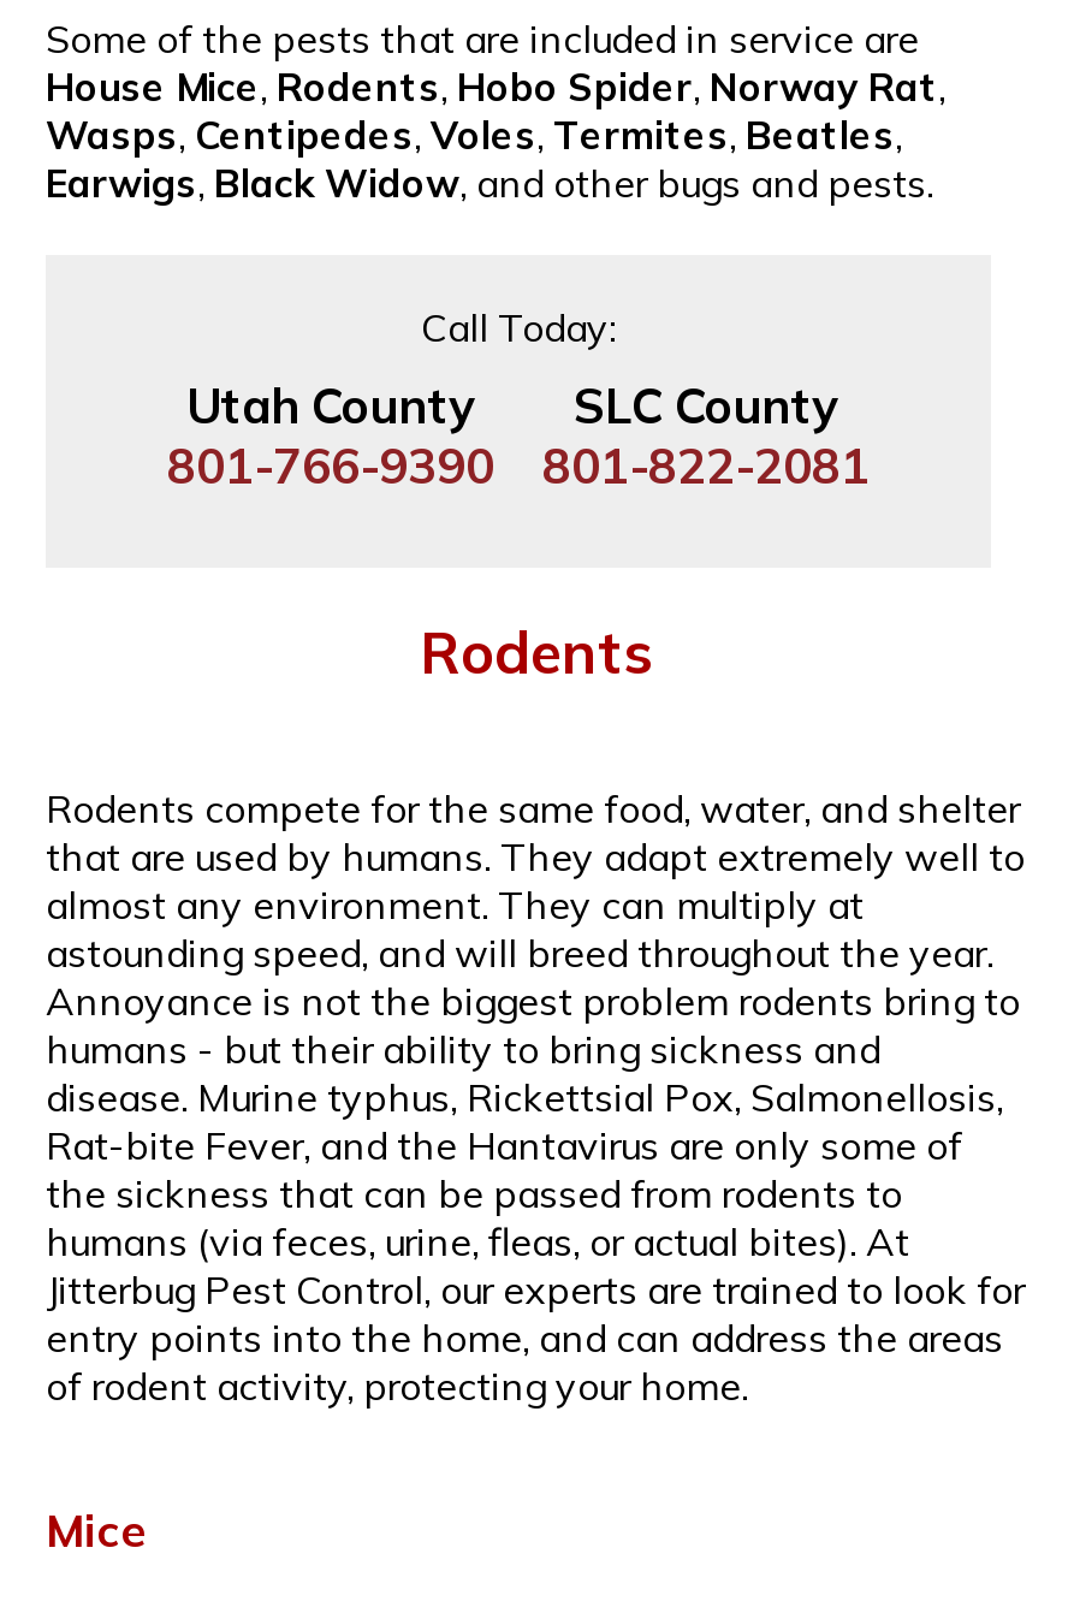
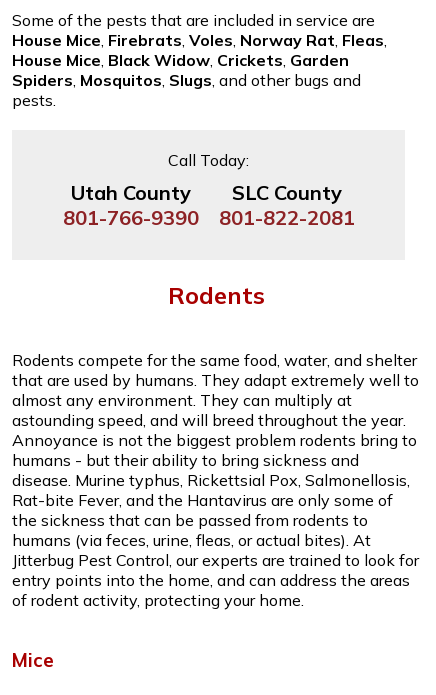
[46,62,945,207] House Mice, Rodents, Hobo Spider, Norway Rat, | Wasps, Centipedes, Voles, Termites, Beatles, | Earwigs, Black Widow, and other bugs and pests. -> [12,30,387,110] House Mice, Firebrats, Voles, Norway Rat, Fleas, | House Mice, Black Widow, Crickets, Garden | Spiders, Mosquitos, Slugs, and other bugs and | pests.

